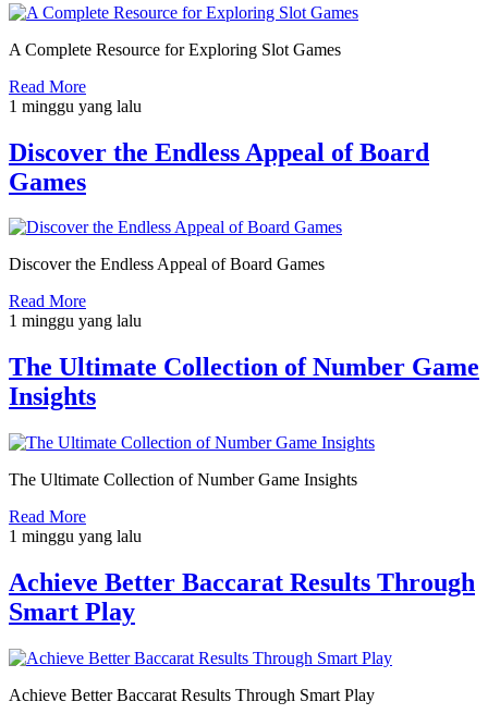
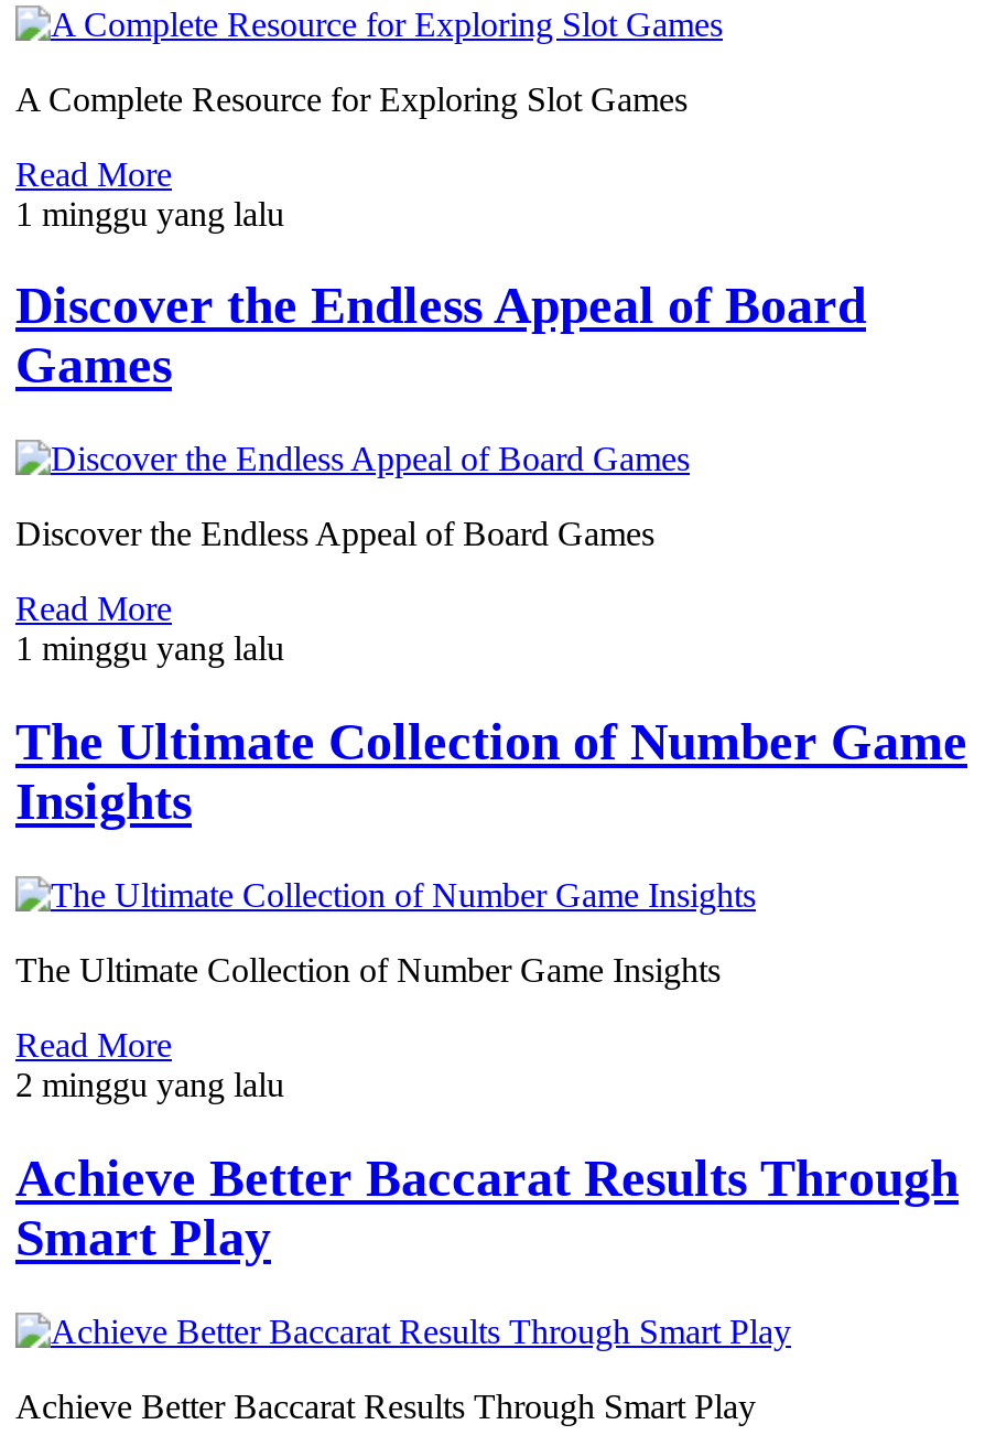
[9,527,142,546] 1 minggu yang lalu -> [15,1066,284,1104] 2 minggu yang lalu

